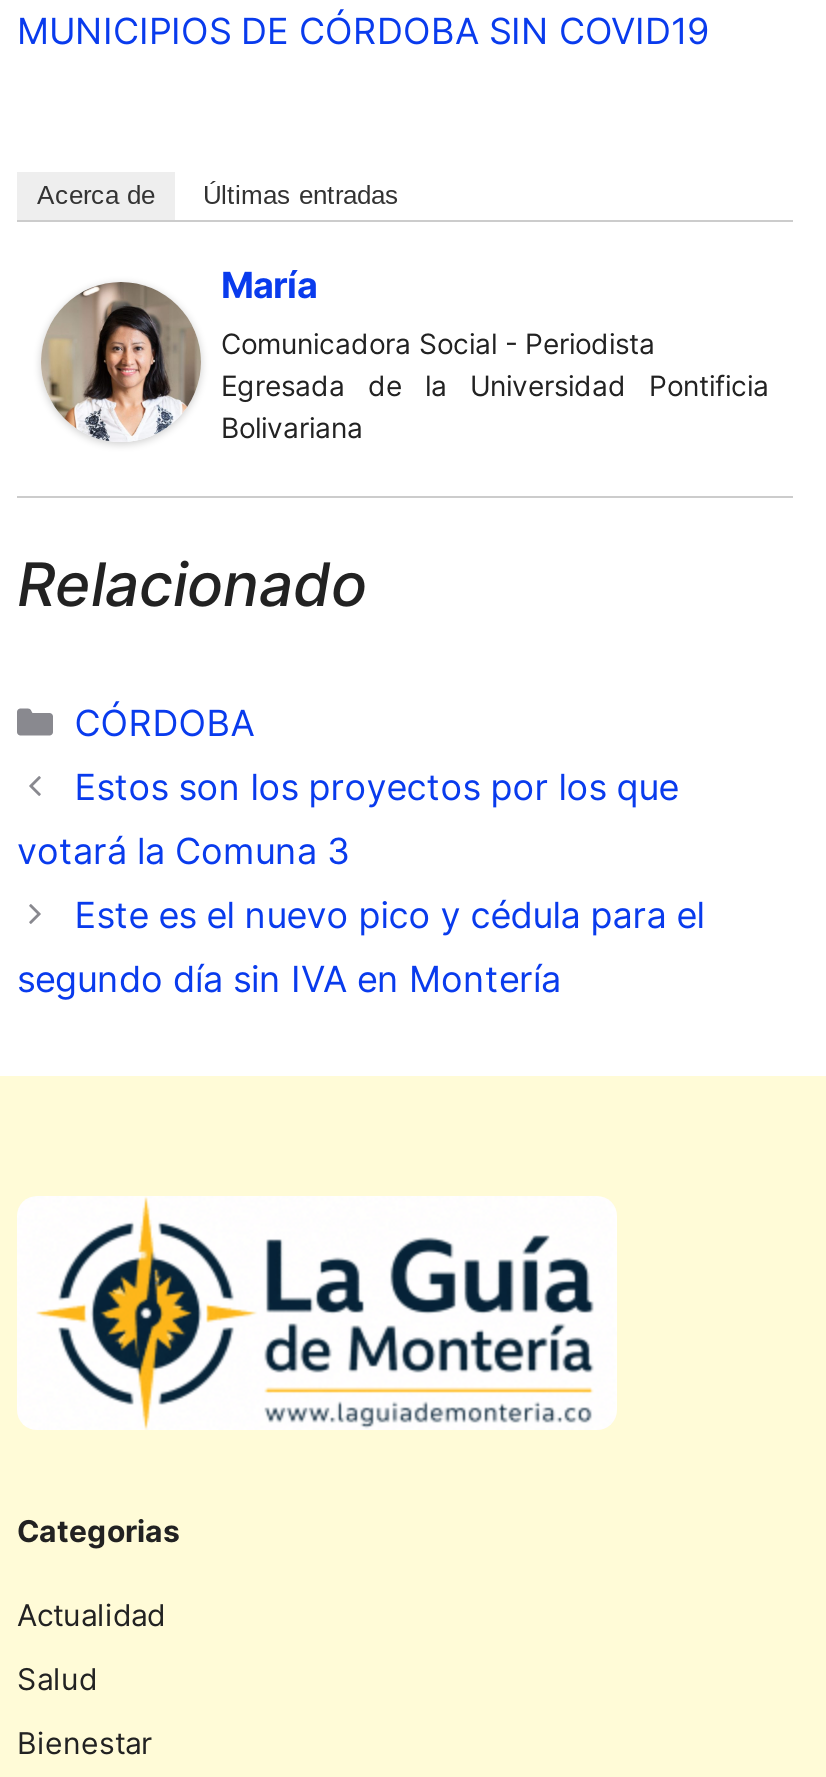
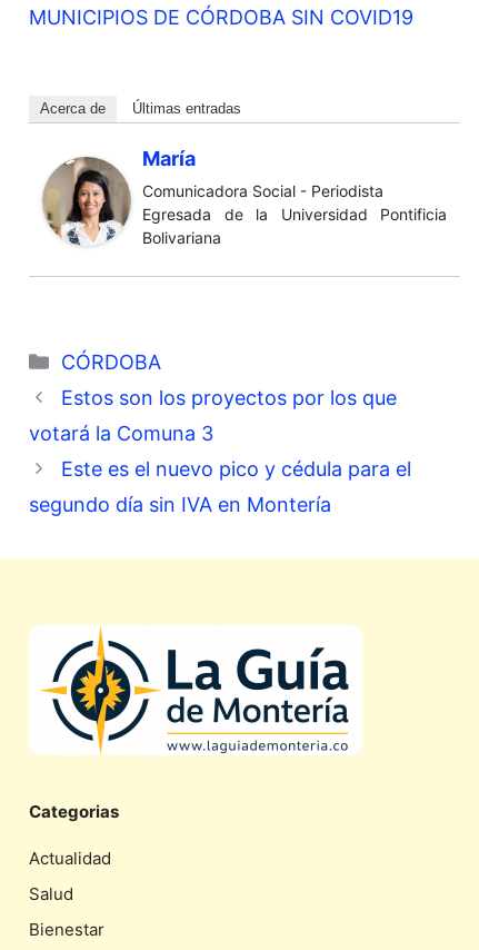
[17,547,367,619] Relacionado -> none

